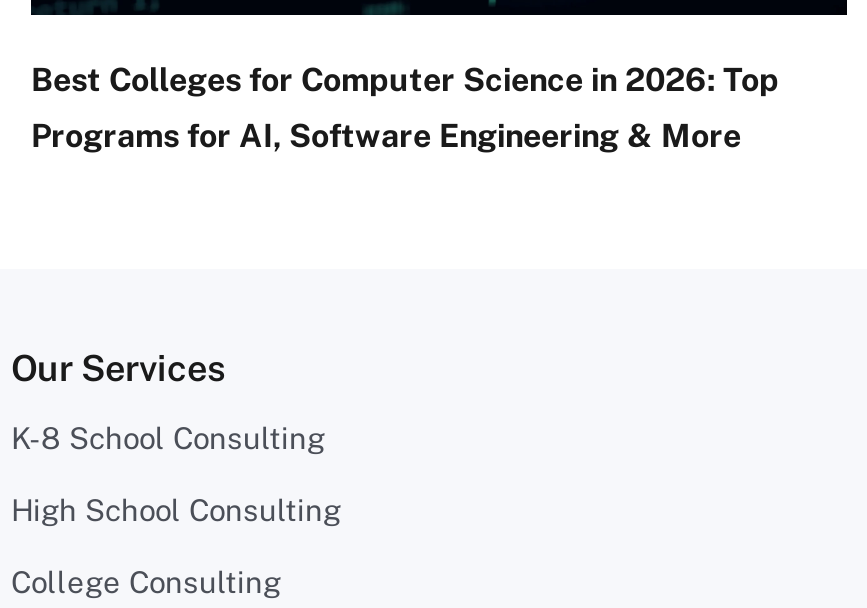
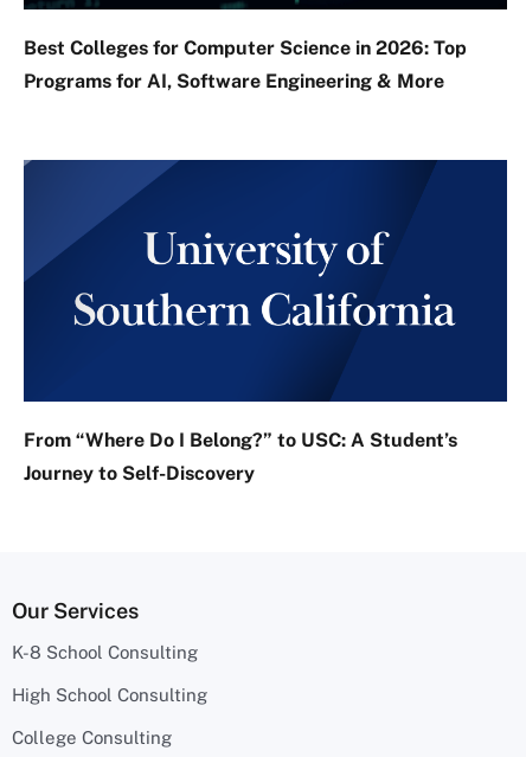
none -> [23,159,508,484] [image] | From “Where Do I Belong?” to USC: A Student’s | Journey to Self-Discovery

